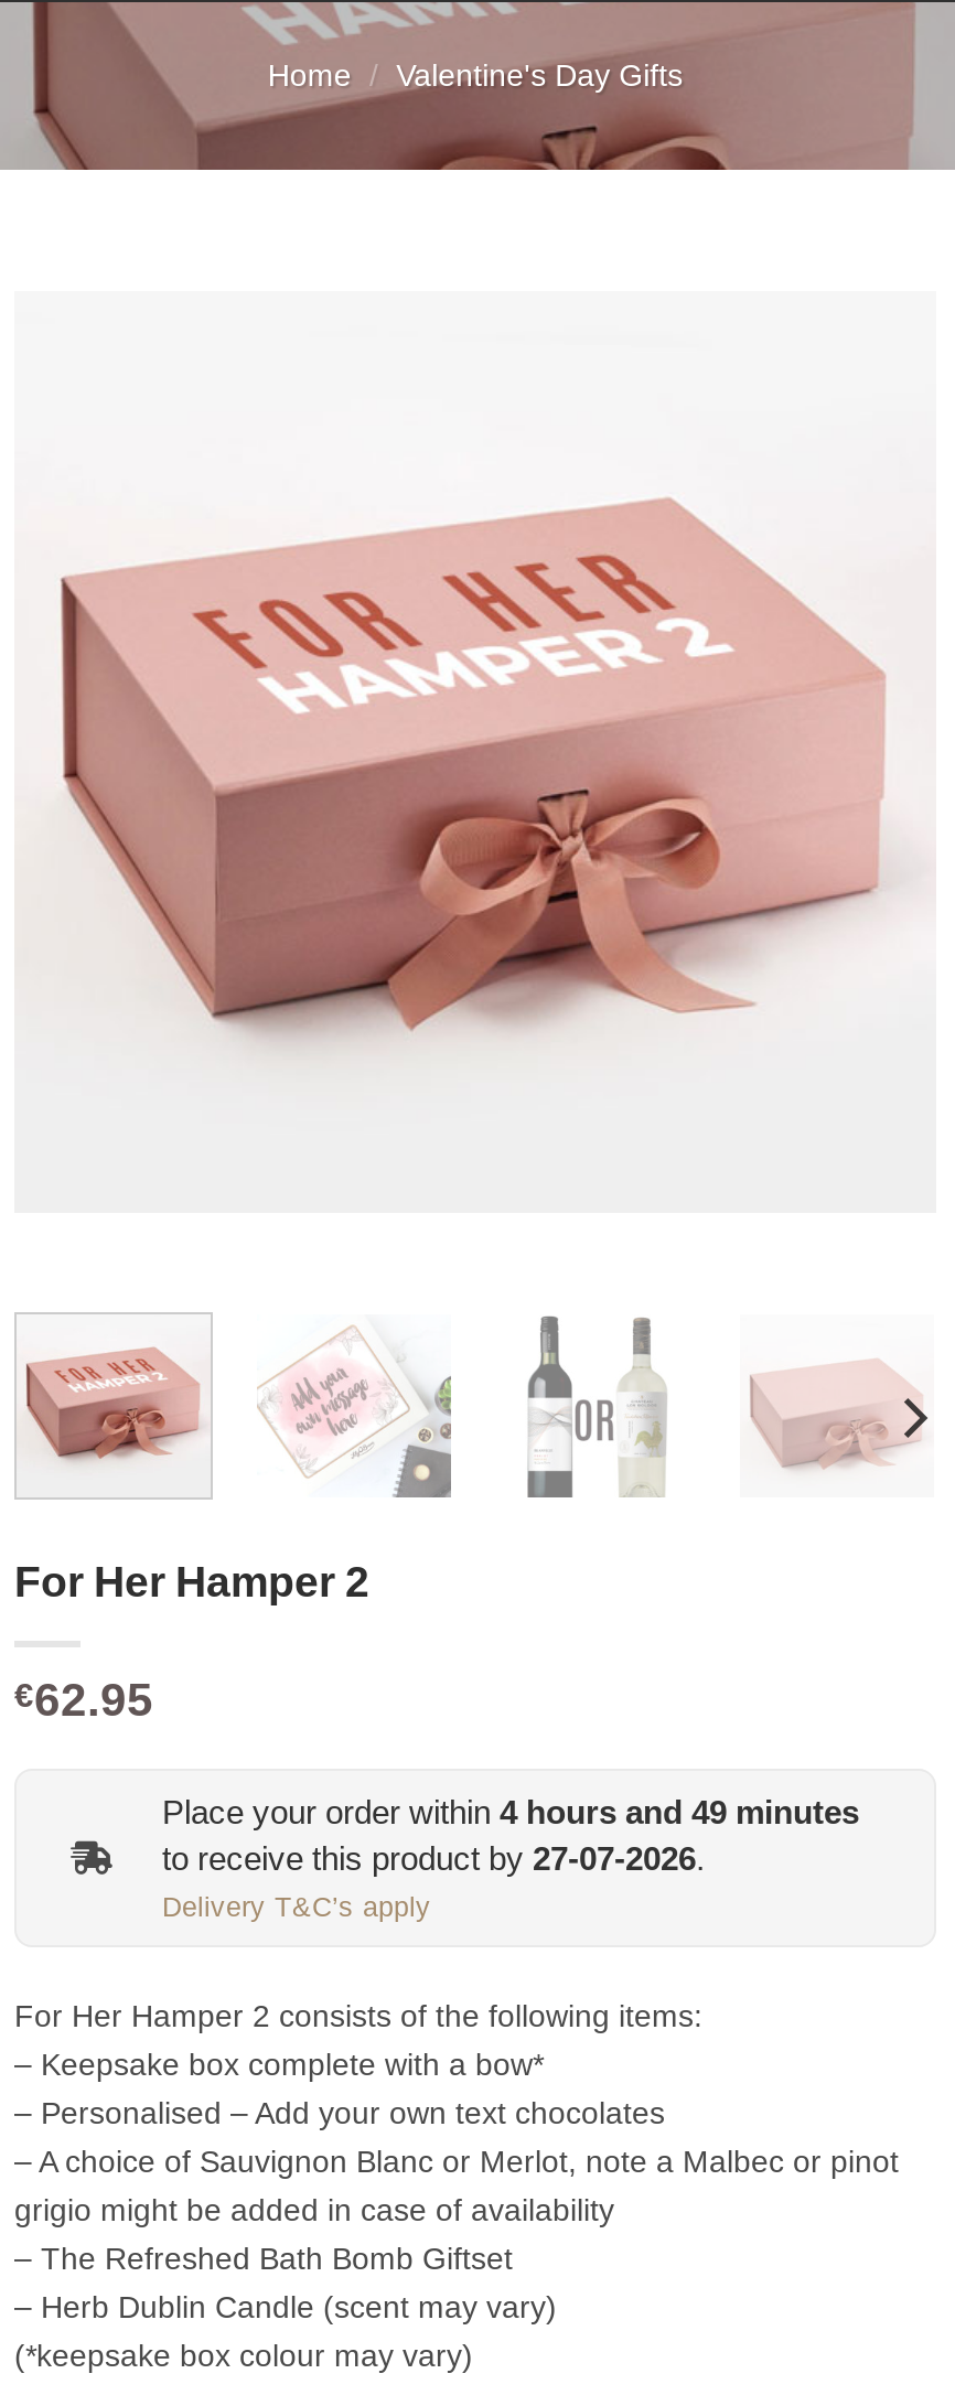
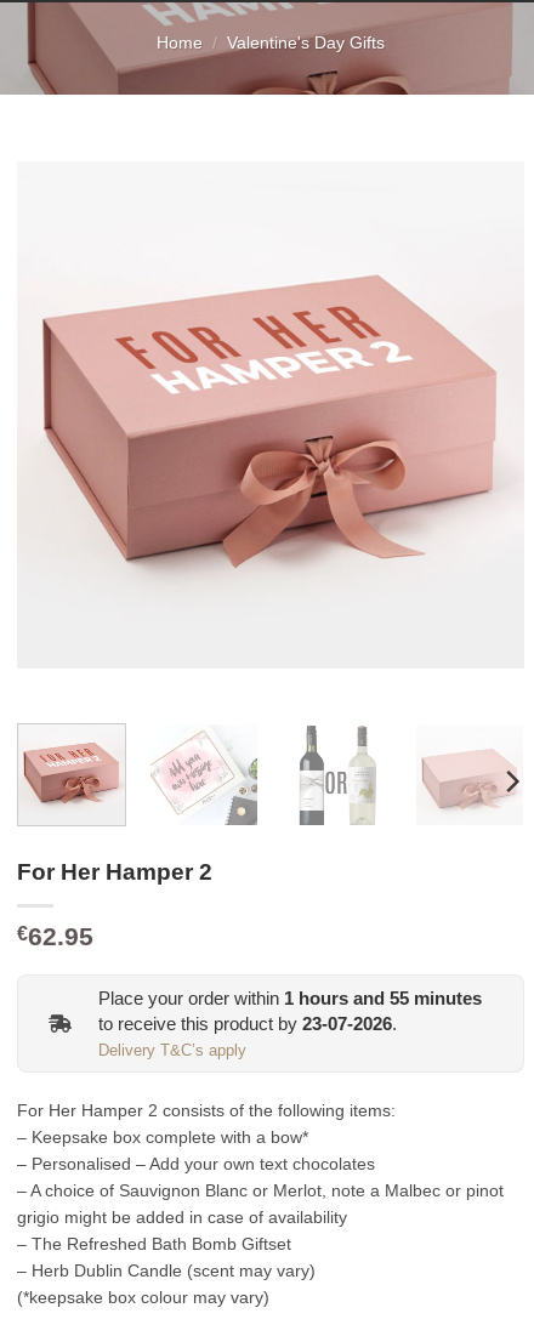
[162,1792,859,1830] Place your order within 4 hours and 49 minutes -> [98,987,482,1008] Place your order within 1 hours and 55 minutes
[162,1838,705,1876] to receive this product by 27-07-2026. -> [98,1013,397,1033] to receive this product by 23-07-2026.

